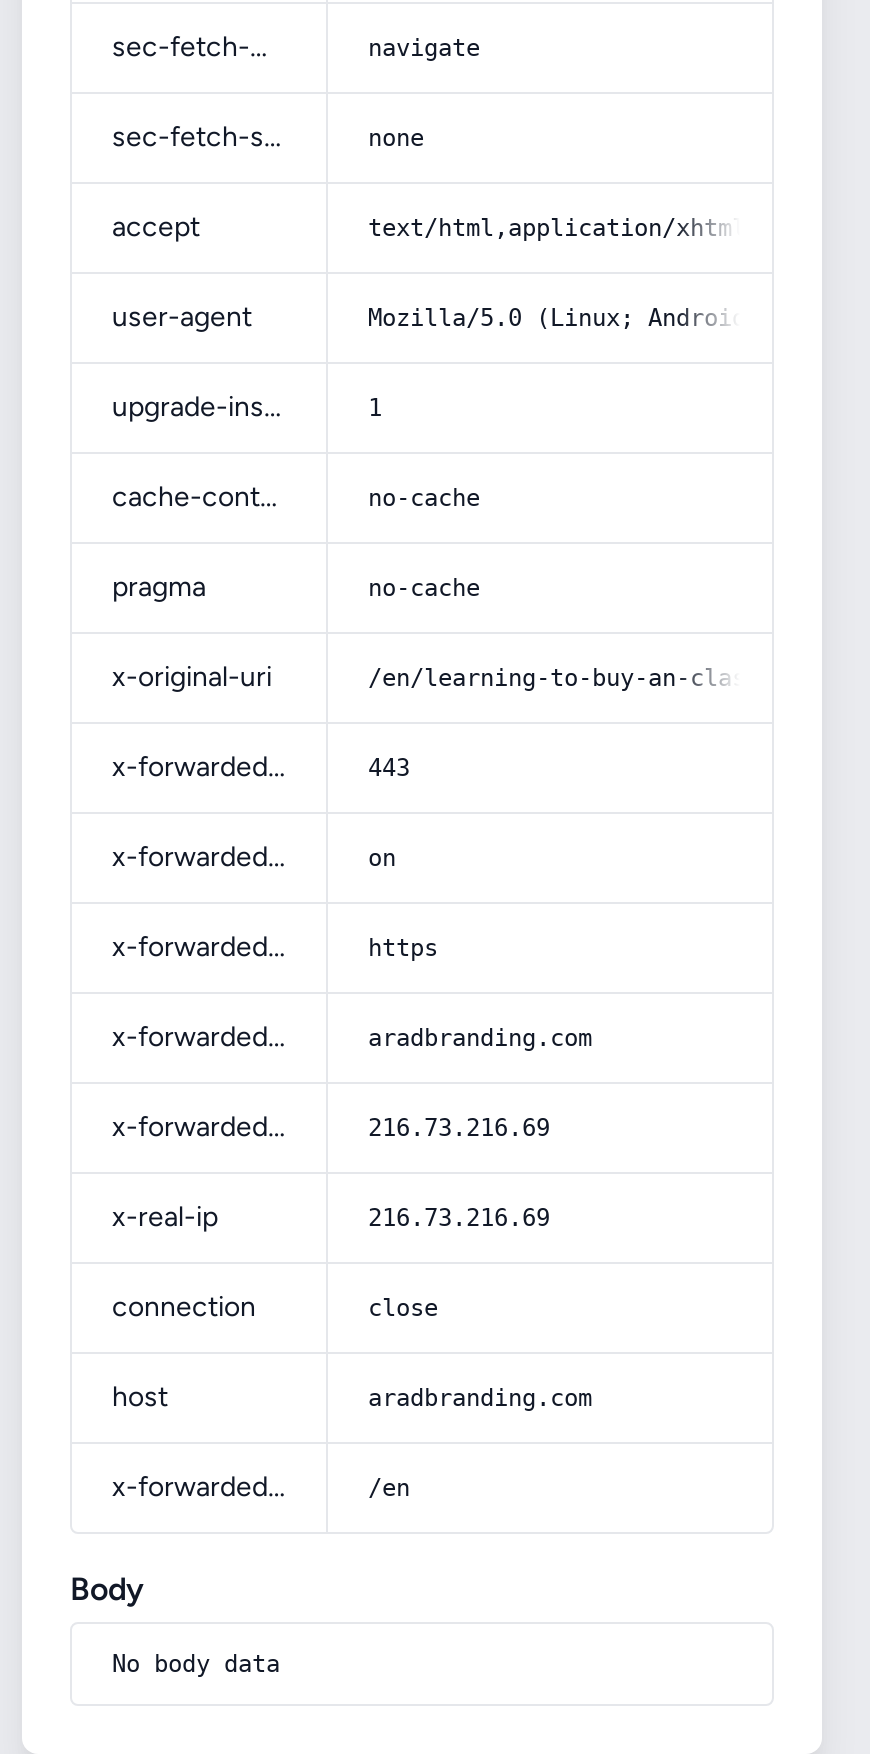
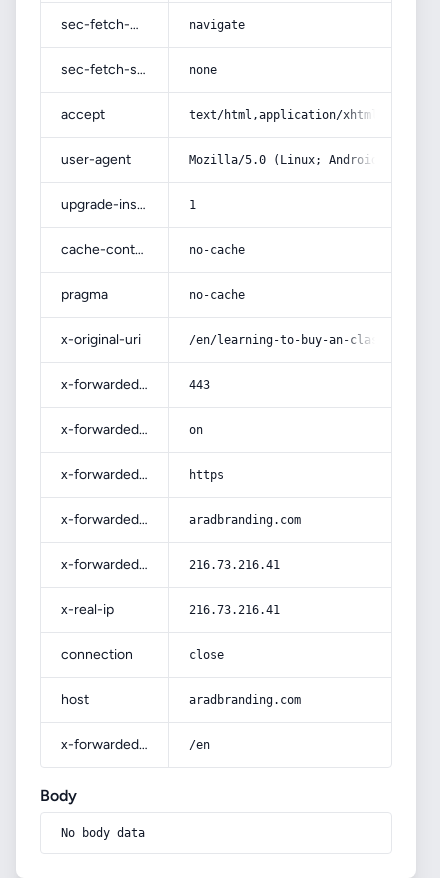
[368,1114,550,1142] 216.73.216.69 -> [189,558,280,572] 216.73.216.41
[368,1204,550,1232] 216.73.216.69 -> [189,603,280,617] 216.73.216.41

